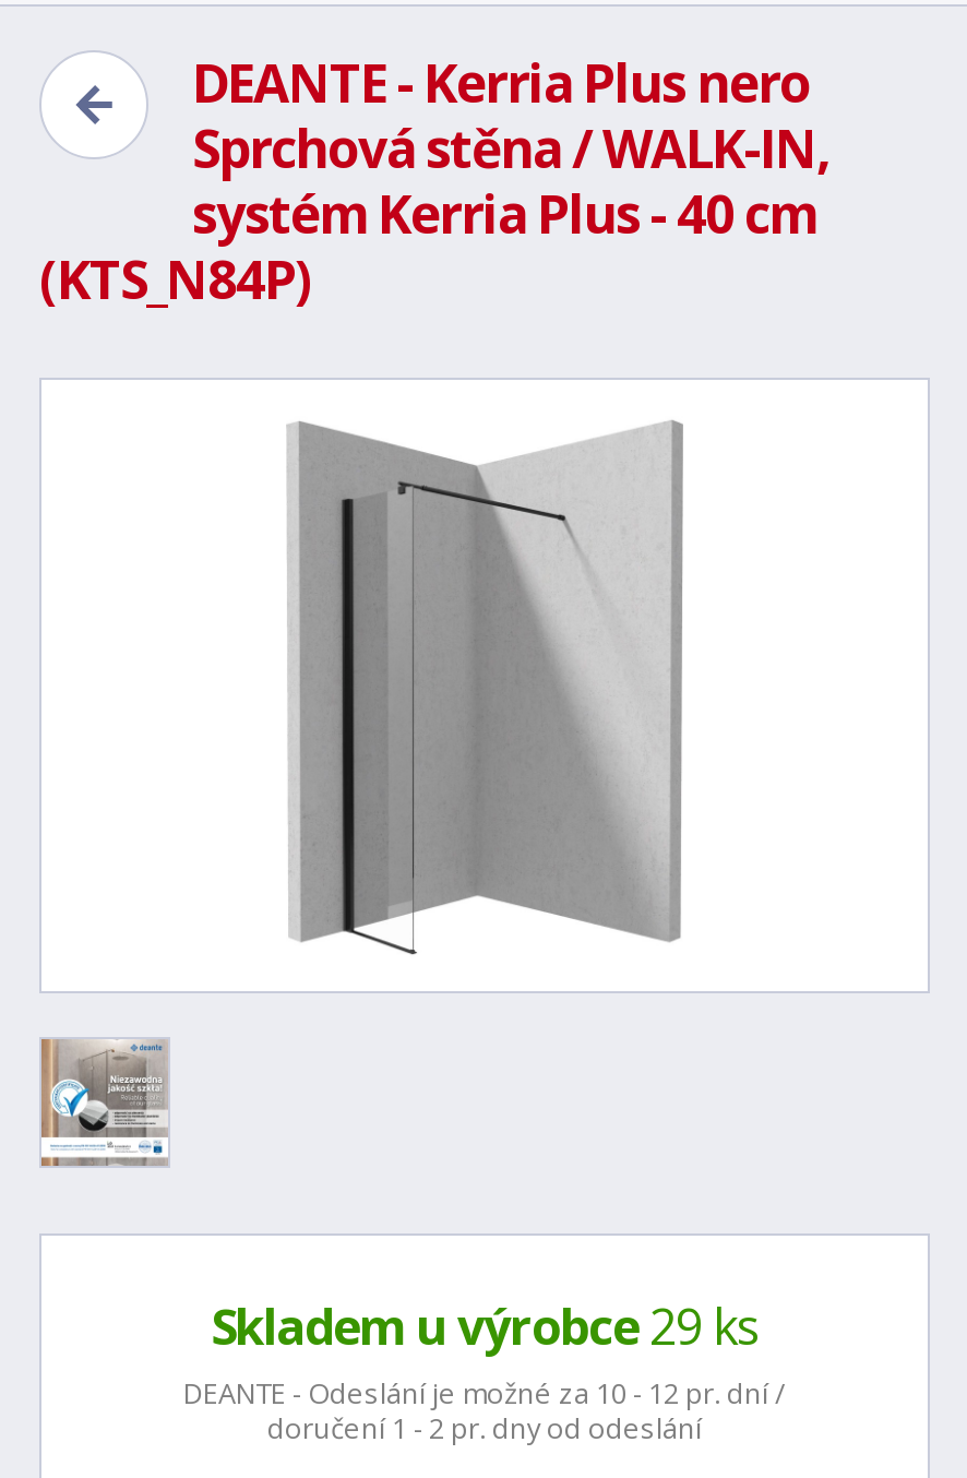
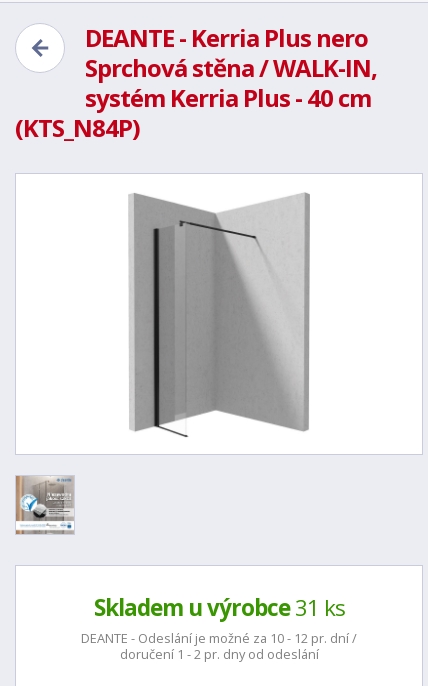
[211,1292,759,1360] Skladem u výrobce 29 ks -> [93,592,344,623] Skladem u výrobce 31 ks

